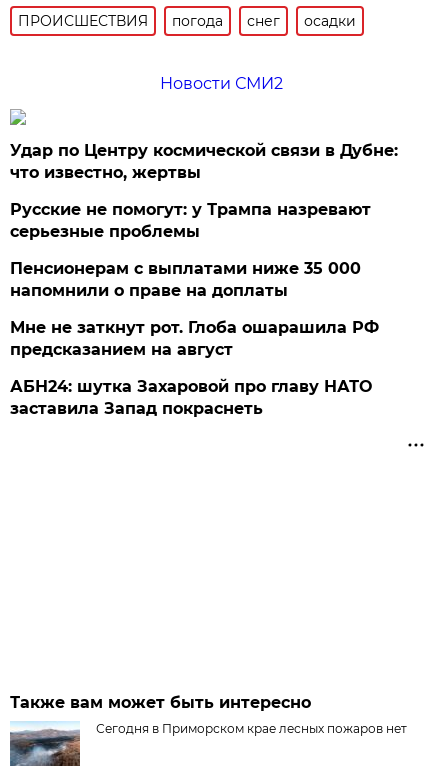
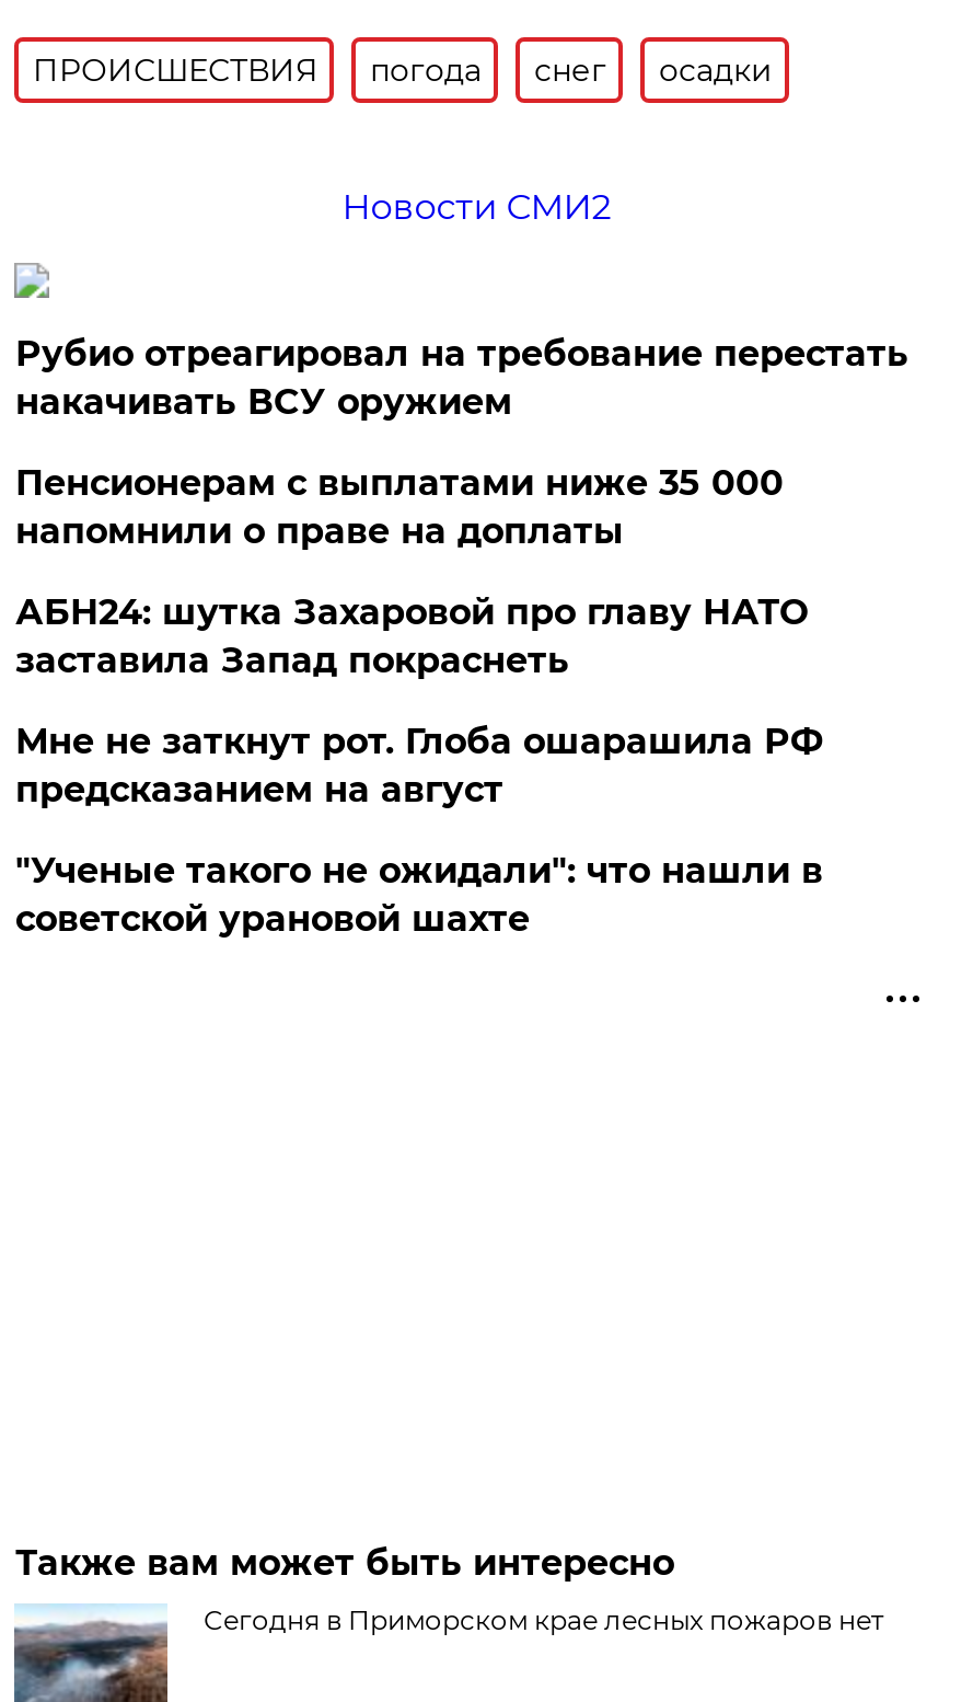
[10,141,398,241] Удар по Центру космической связи в Дубне: | что известно, жертвы | Русские не помогут: у Трампа назревают | серьезные проблемы -> [15,333,908,423] Рубио отреагировал на требование перестать | накачивать ВСУ оружием
moved [10,259,361,300] -> [15,462,783,552]: Пенсионерам с выплатами ниже 35 000 | напомнили о праве на доплаты
none -> [15,850,823,939] "Ученые такого не ожидали": что нашли в | советской урановой шахте
moved [10,377,372,418] -> [15,591,808,681]: АБН24: шутка Захаровой про главу НАТО | заставила Запад покраснеть

